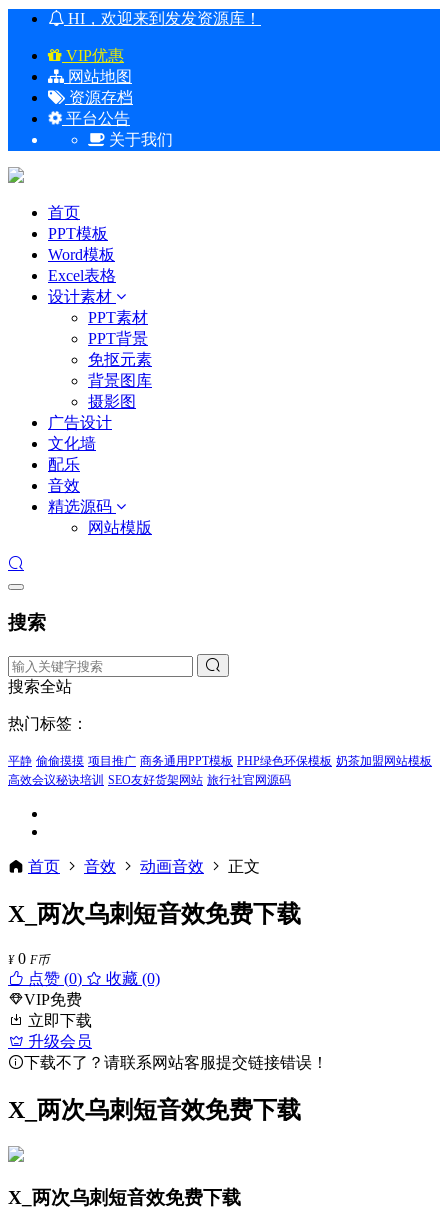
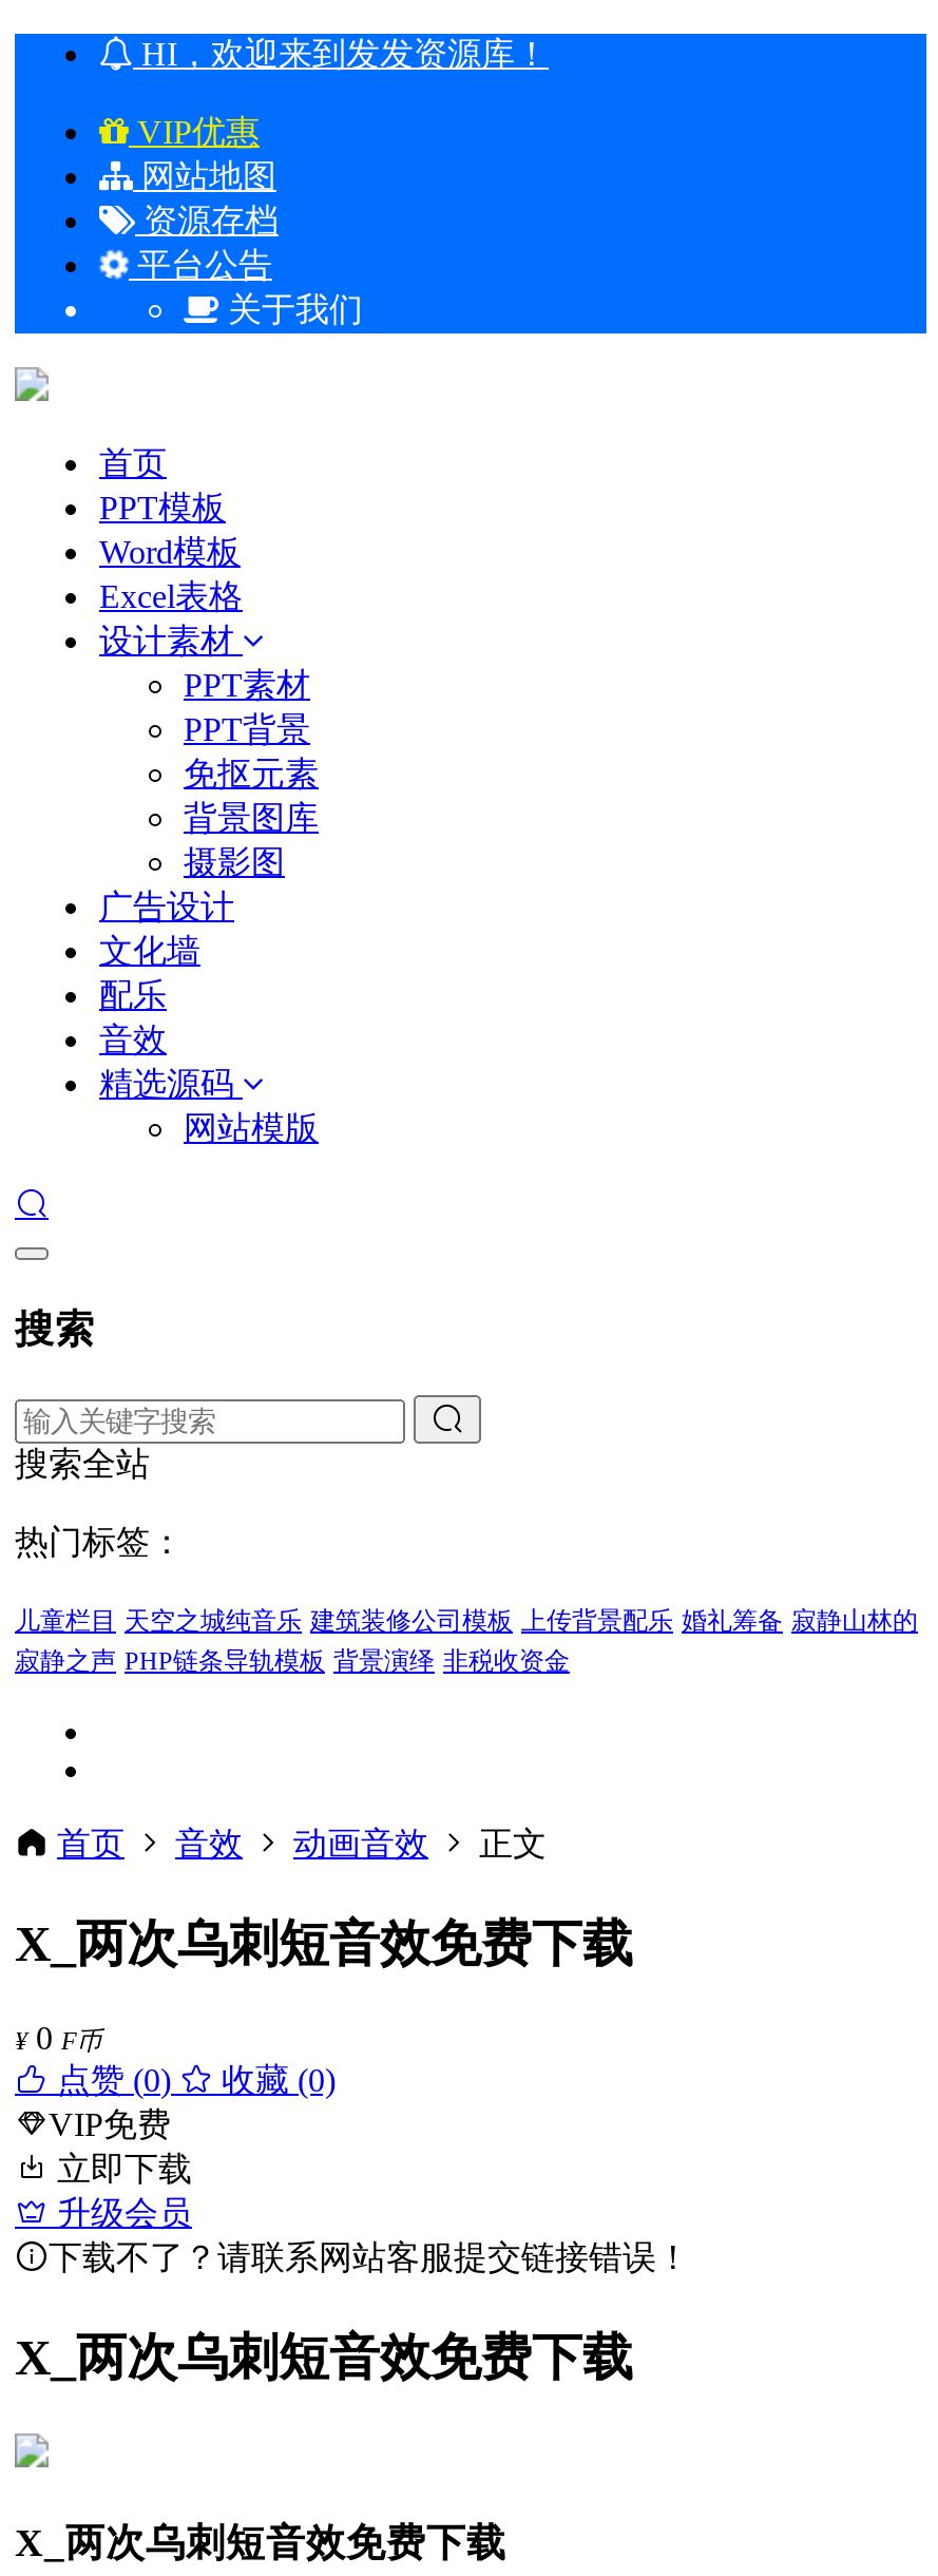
[8,754,432,787] 平静 偷偷摸摸 项目推广 商务通用PPT模板 PHP绿色环保模板 奶茶加盟网站模板 | 高效会议秘诀培训 SEO友好货架网站 旅行社官网源码 -> [15,1607,918,1677] 儿童栏目 天空之城纯音乐 建筑装修公司模板 上传背景配乐 婚礼筹备 寂静山林的 | 寂静之声 PHP链条导轨模板 背景演绎 非税收资金

